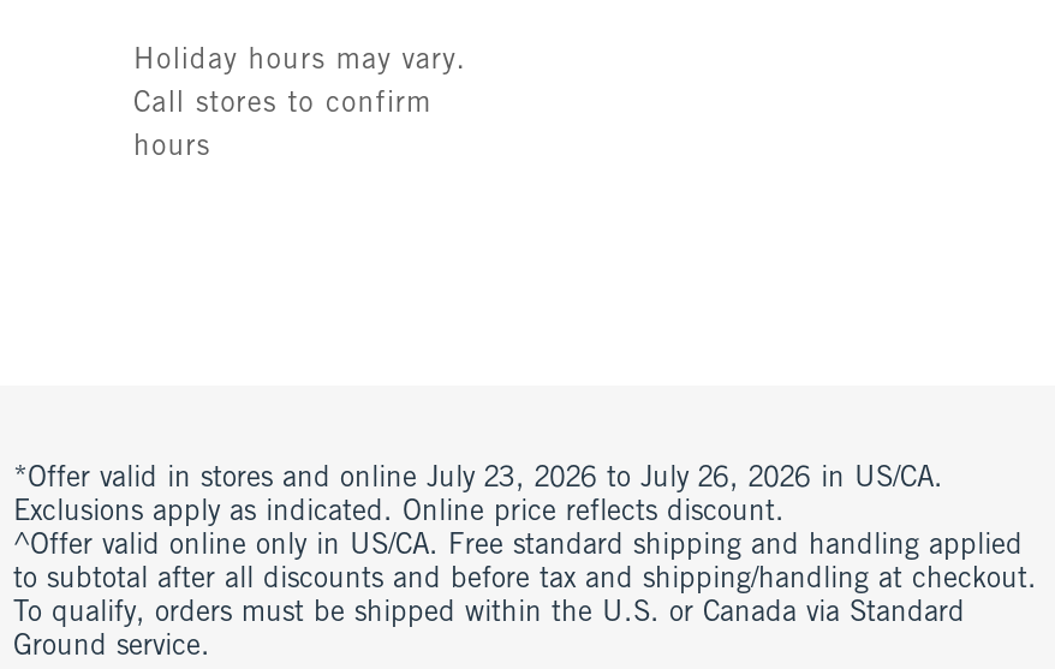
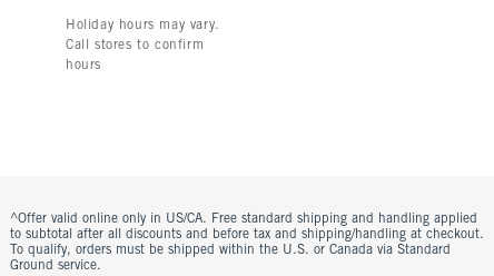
[13,465,943,528] *Offer valid in stores and online July 23, 2026 to July 26, 2026 in US/CA. | Exclusions apply as indicated. Online price reflects discount. -> none

